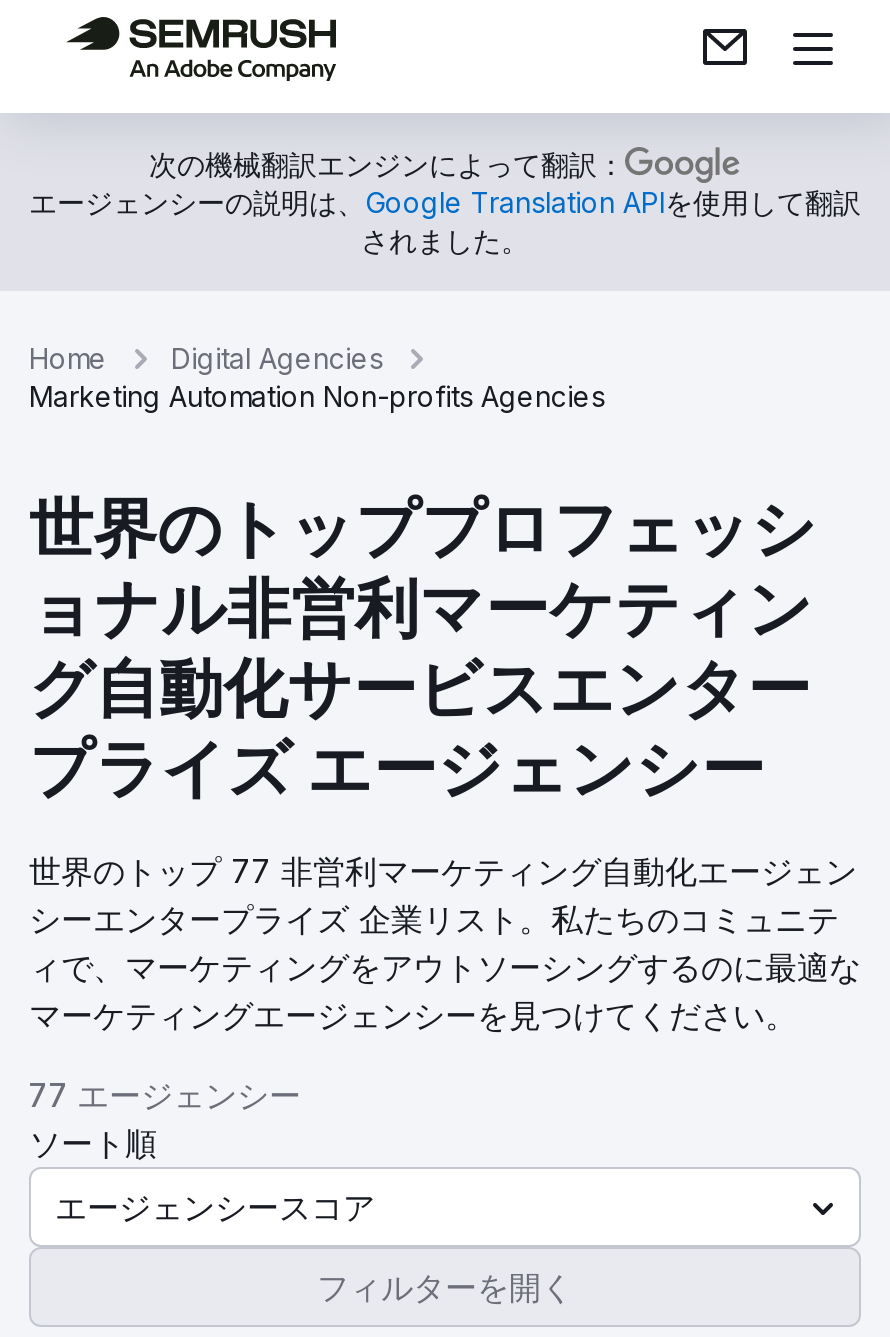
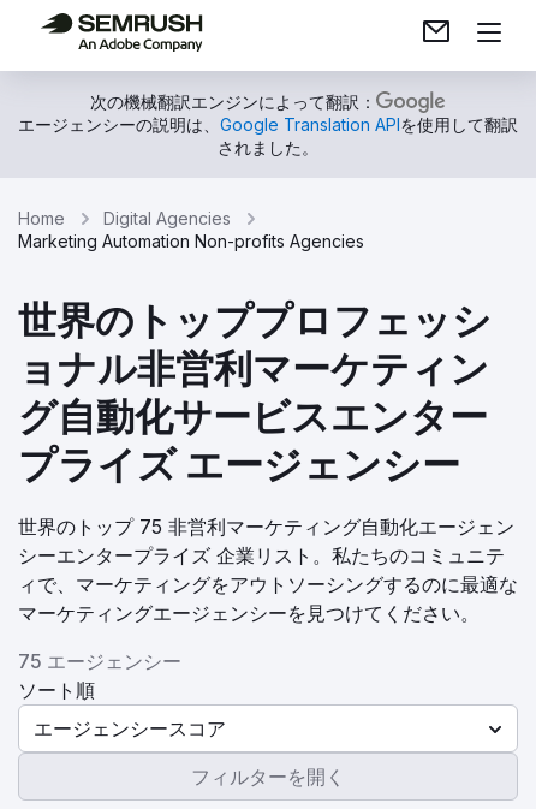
[29,851,857,891] 世界のトップ 77 非営利マーケティング自動化エージェン -> [18,514,514,539] 世界のトップ 75 非営利マーケティング自動化エージェン
[29,1075,301,1115] 77 エージェンシー -> [18,649,181,673] 75 エージェンシー

